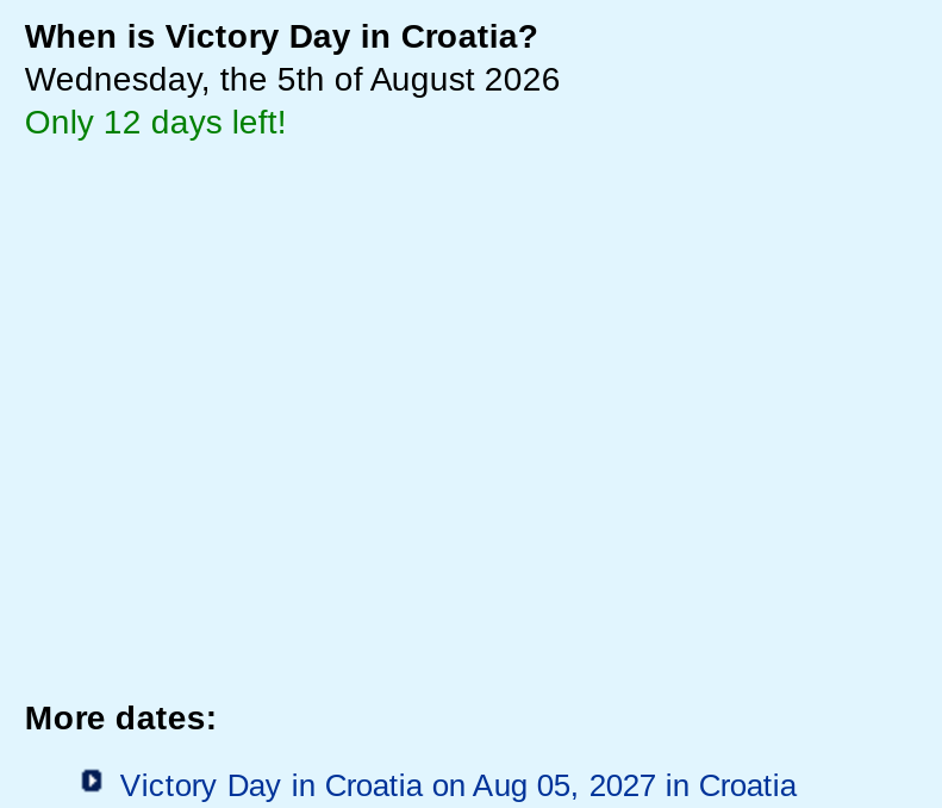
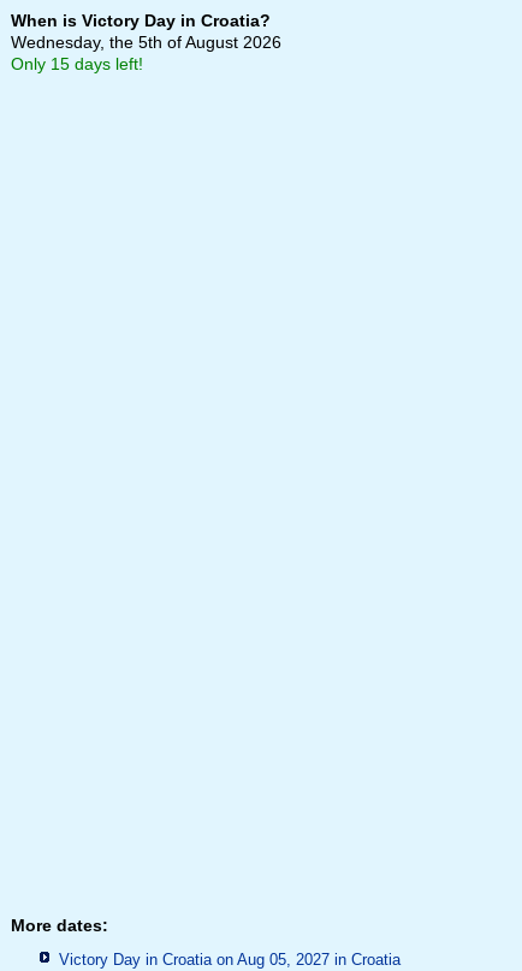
[25,102,287,140] Only 12 days left! -> [11,54,143,73] Only 15 days left!

